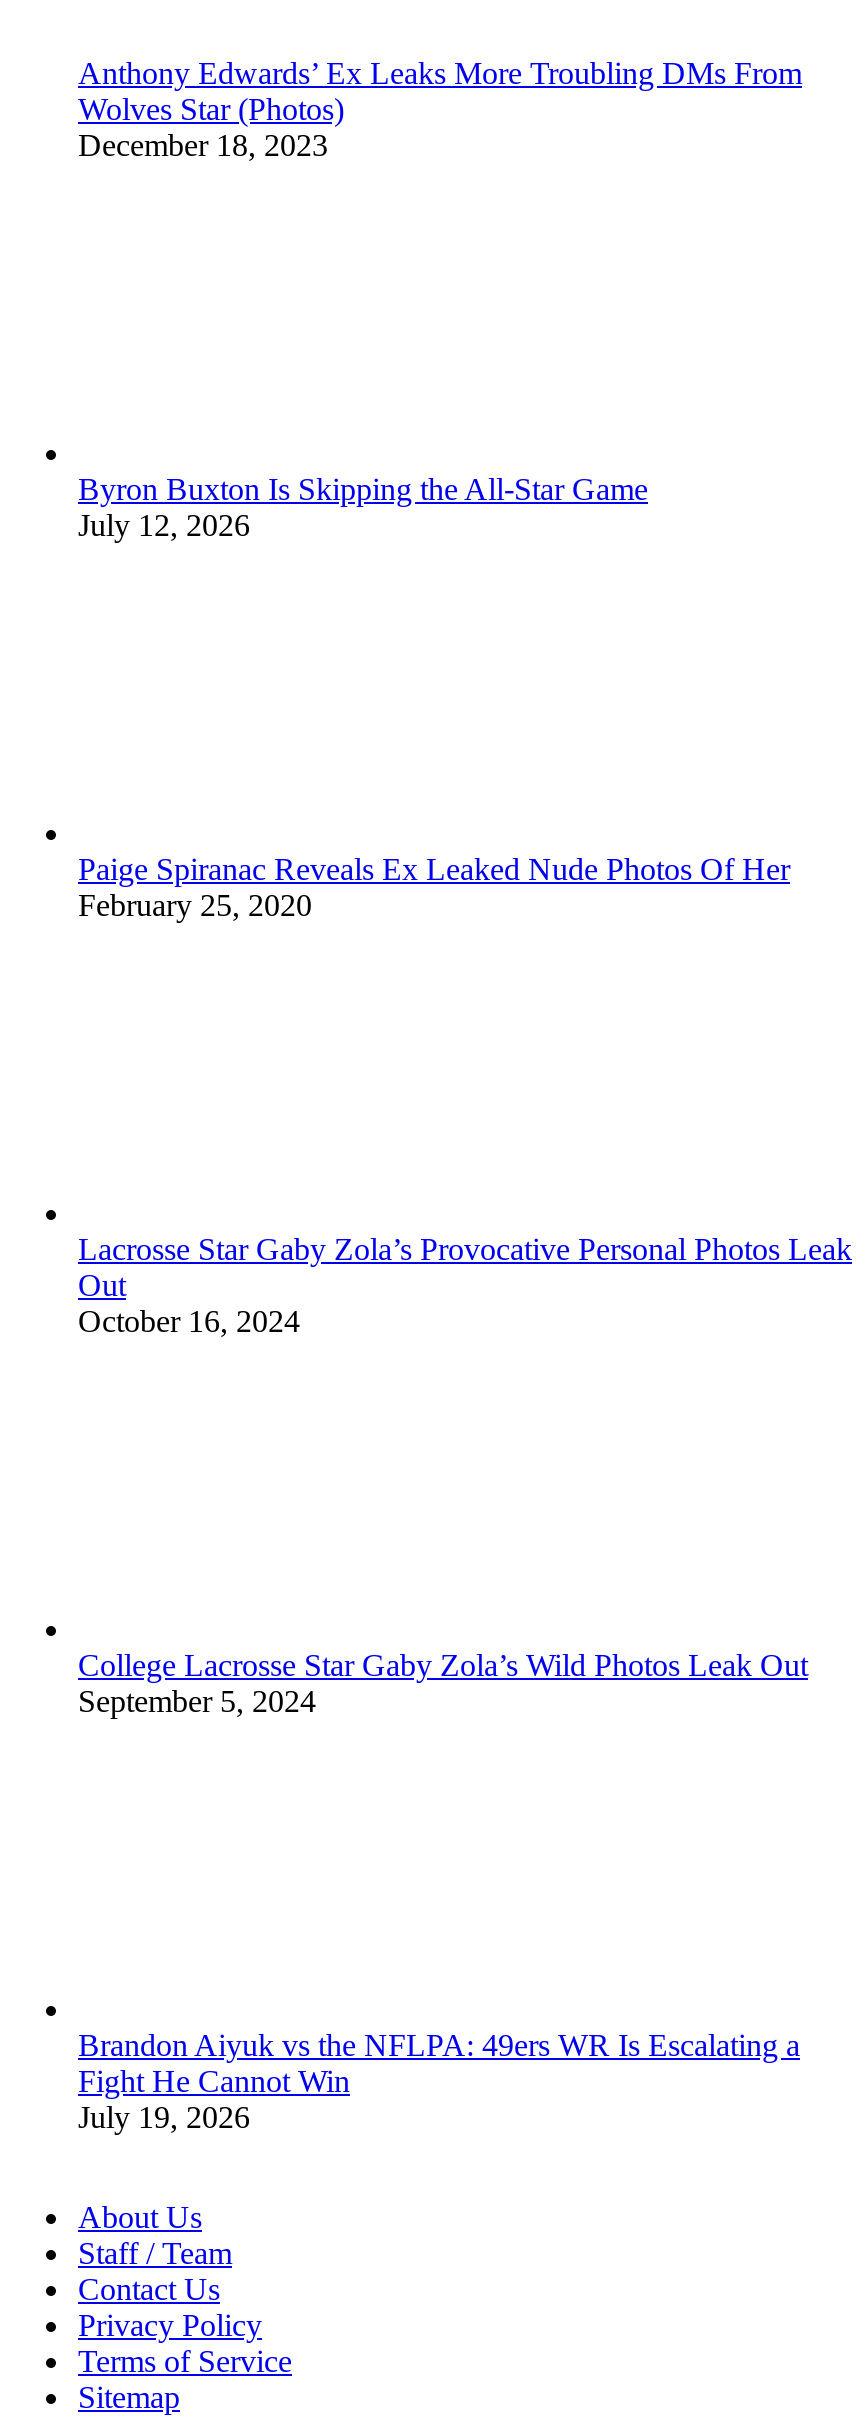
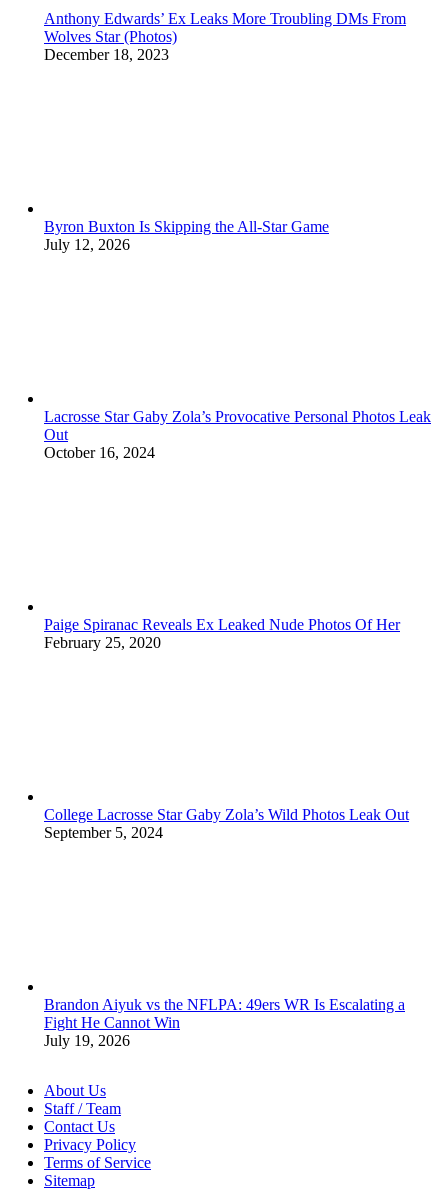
moved [78,853,790,923] -> [44,616,400,651]: Paige Spiranac Reveals Ex Leaked Nude Photos Of Her | February 25, 2020
moved [78,1233,852,1339] -> [44,408,431,461]: Lacrosse Star Gaby Zola’s Provocative Personal Photos Leak | Out | October 16, 2024

